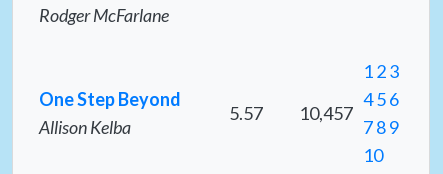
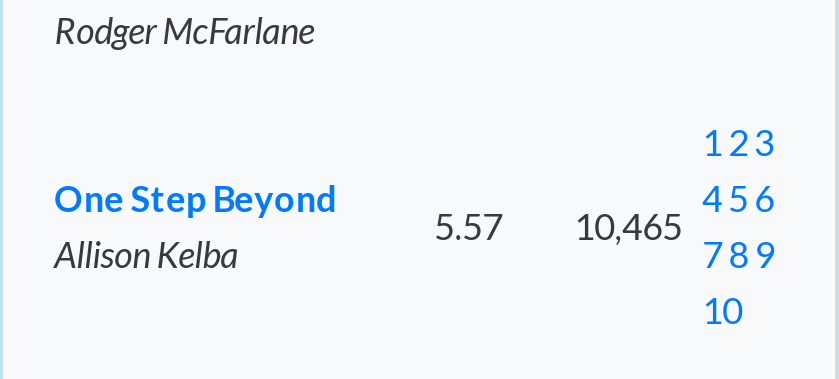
[229,102,353,124] 5.57 10,457 -> [434,203,682,247] 5.57 10,465

